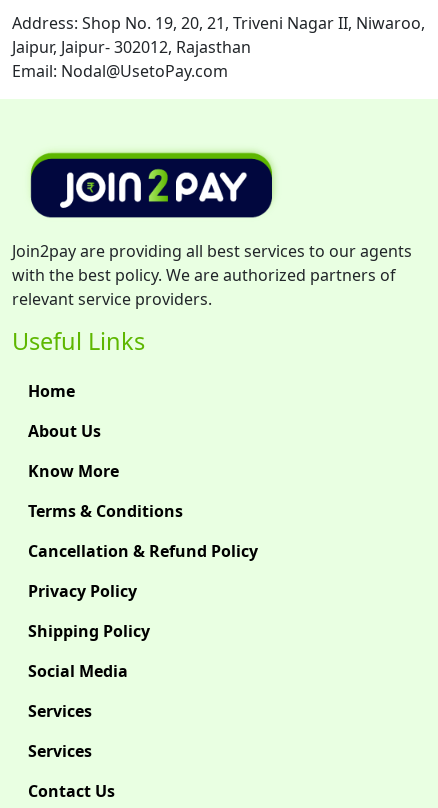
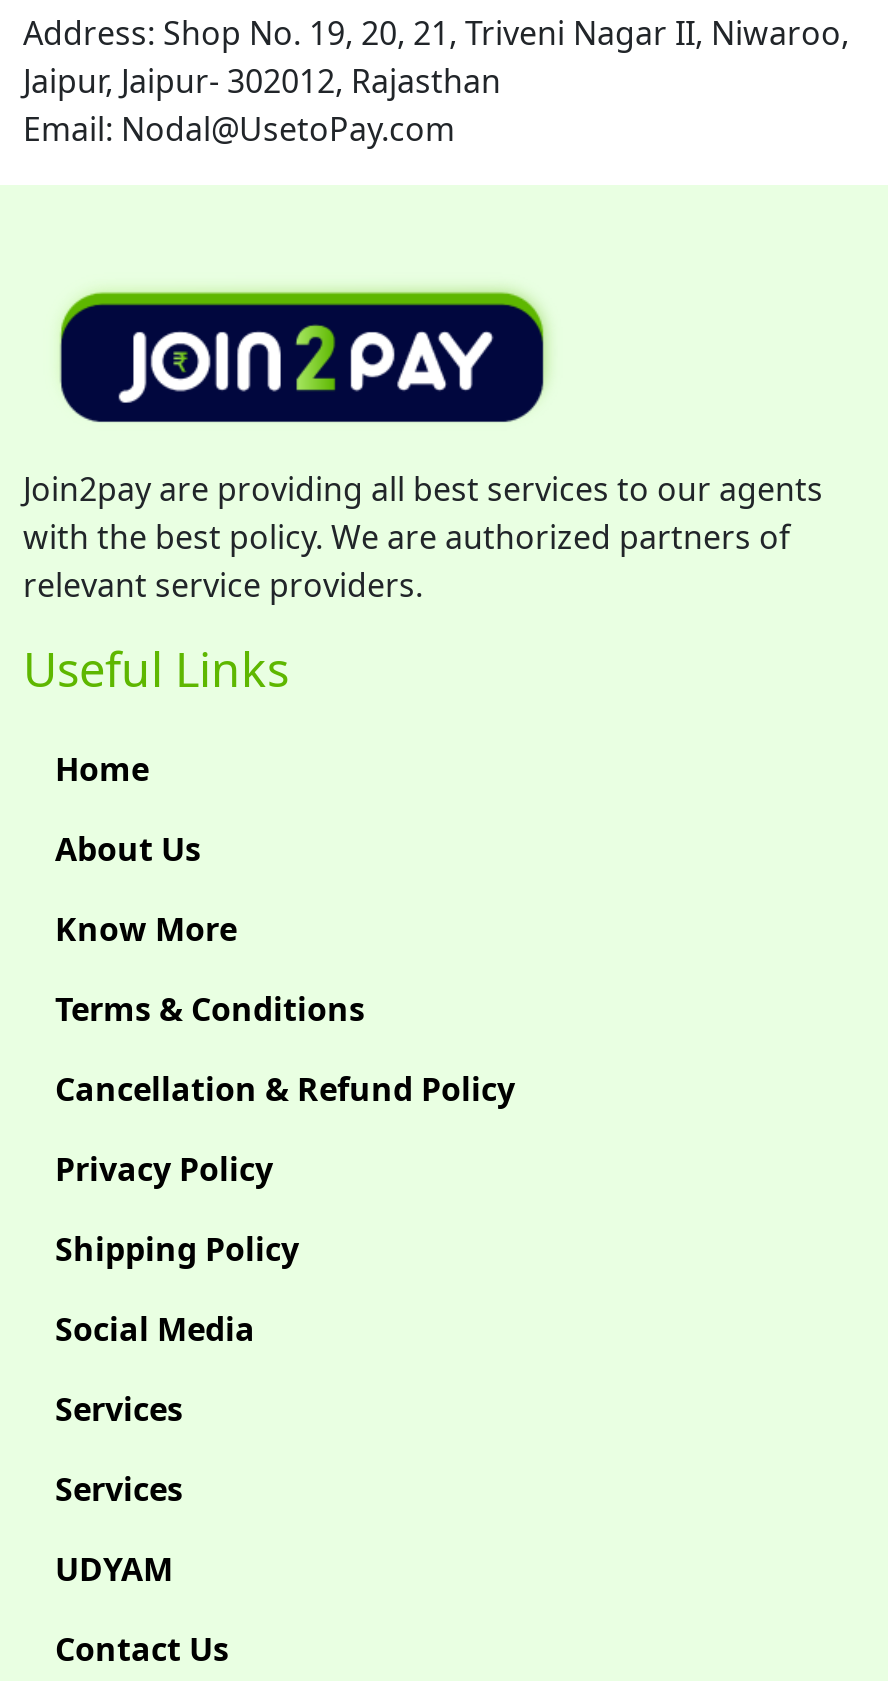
none -> [55,1547,173,1591] UDYAM

